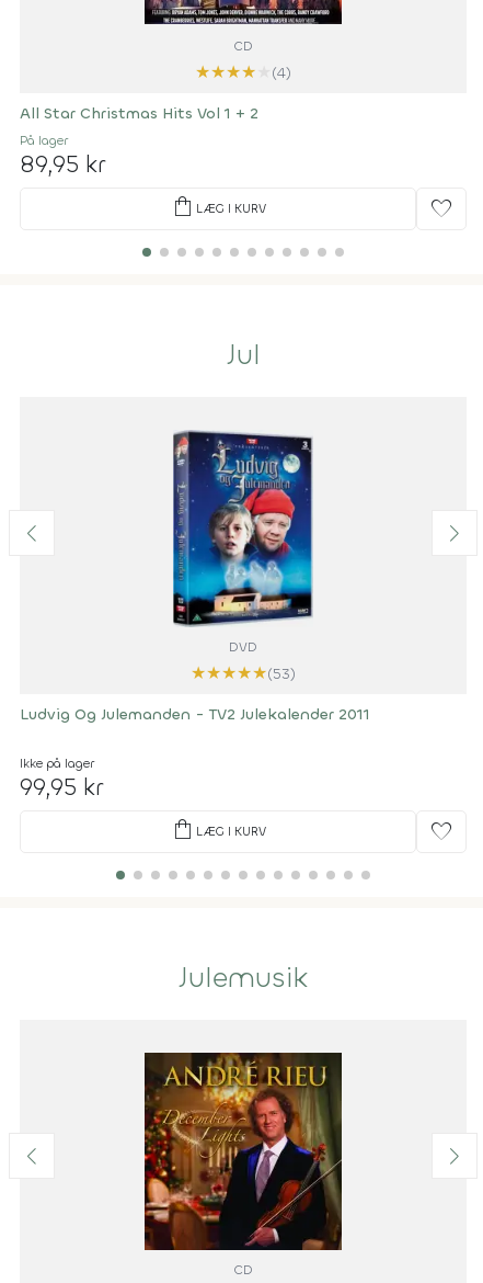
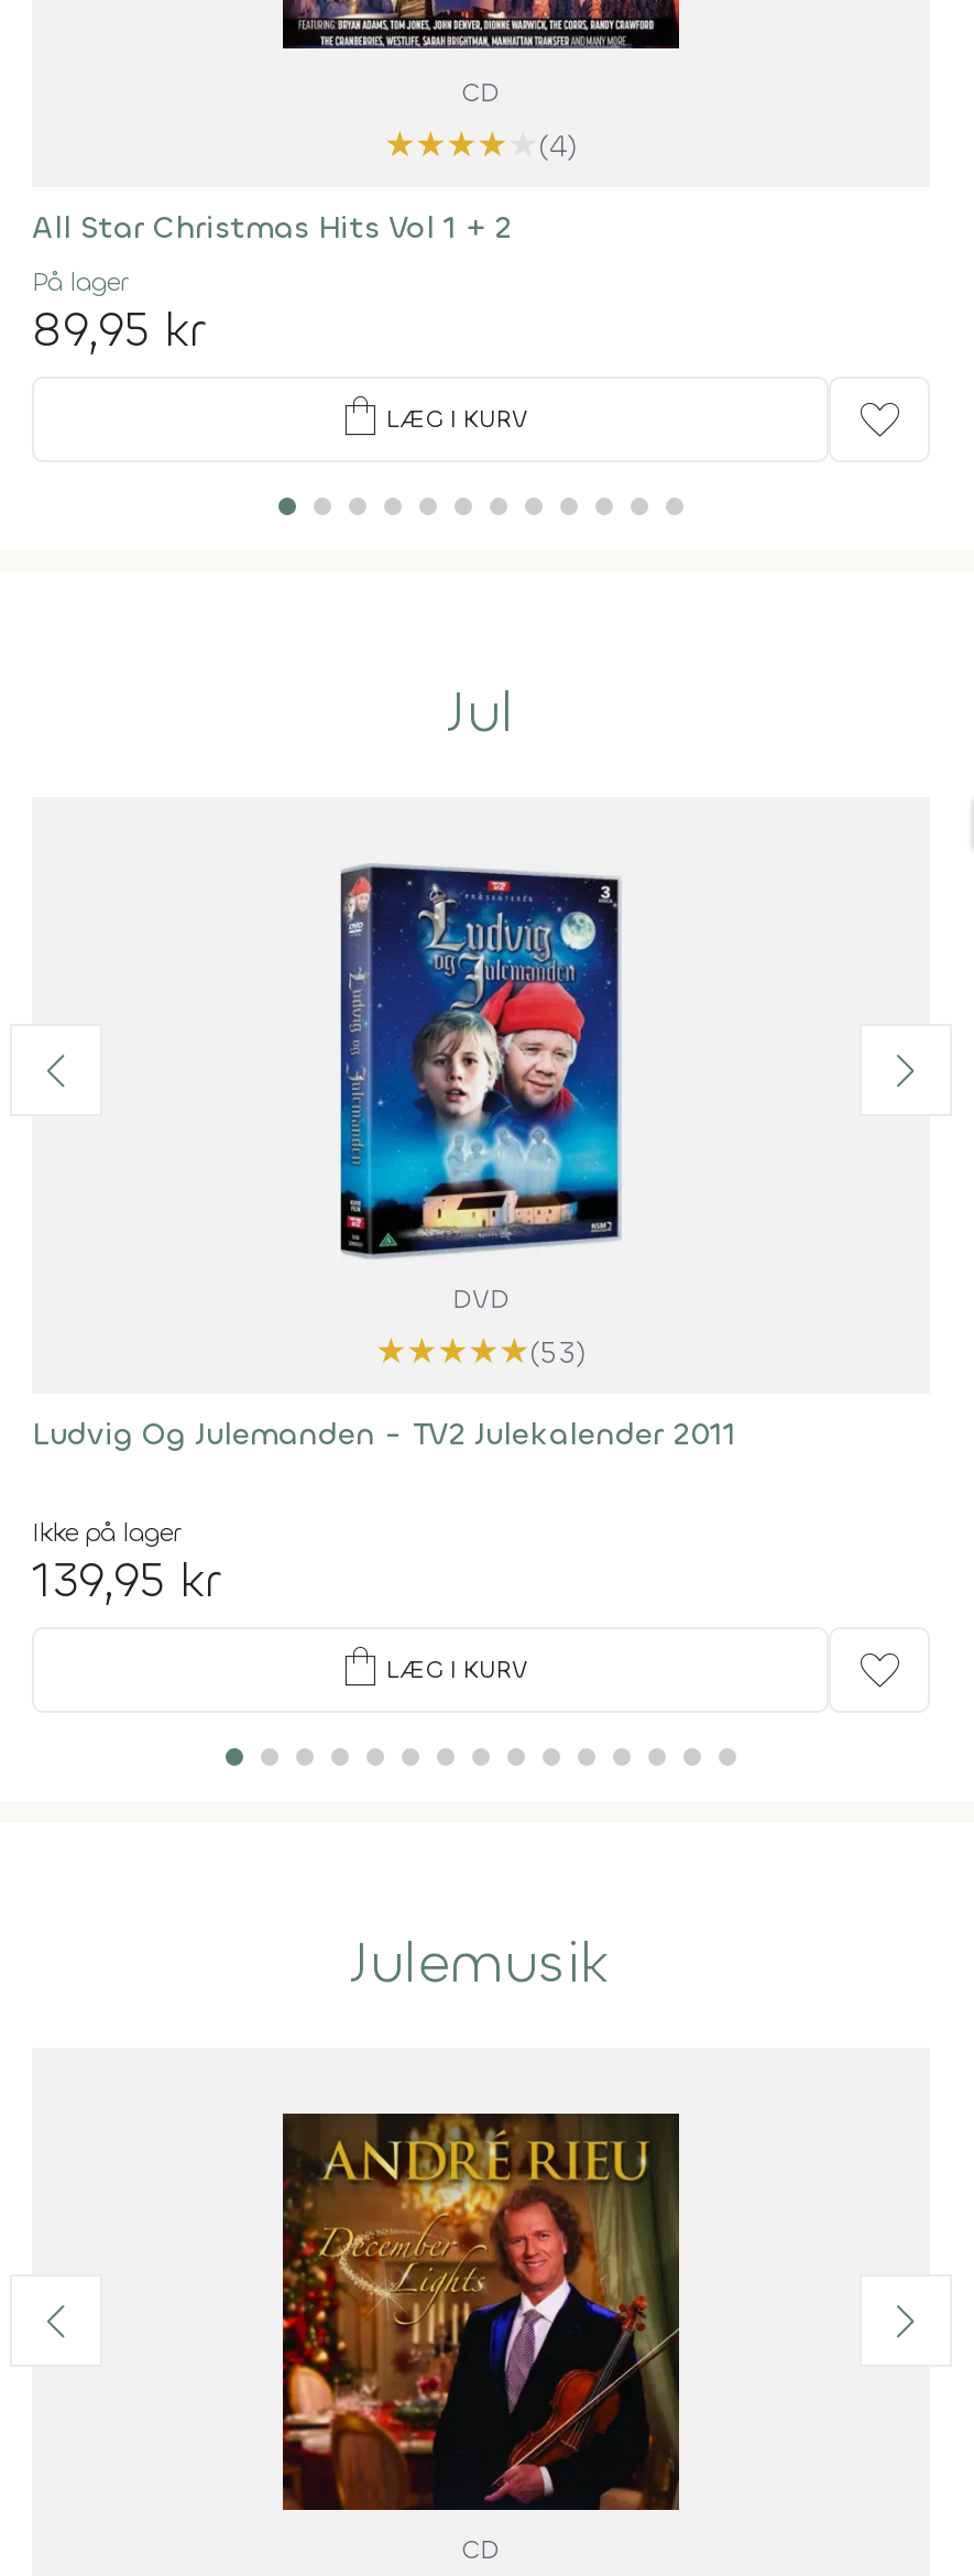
[20,771,103,803] 99,95 kr -> [32,1548,219,1612] 139,95 kr

